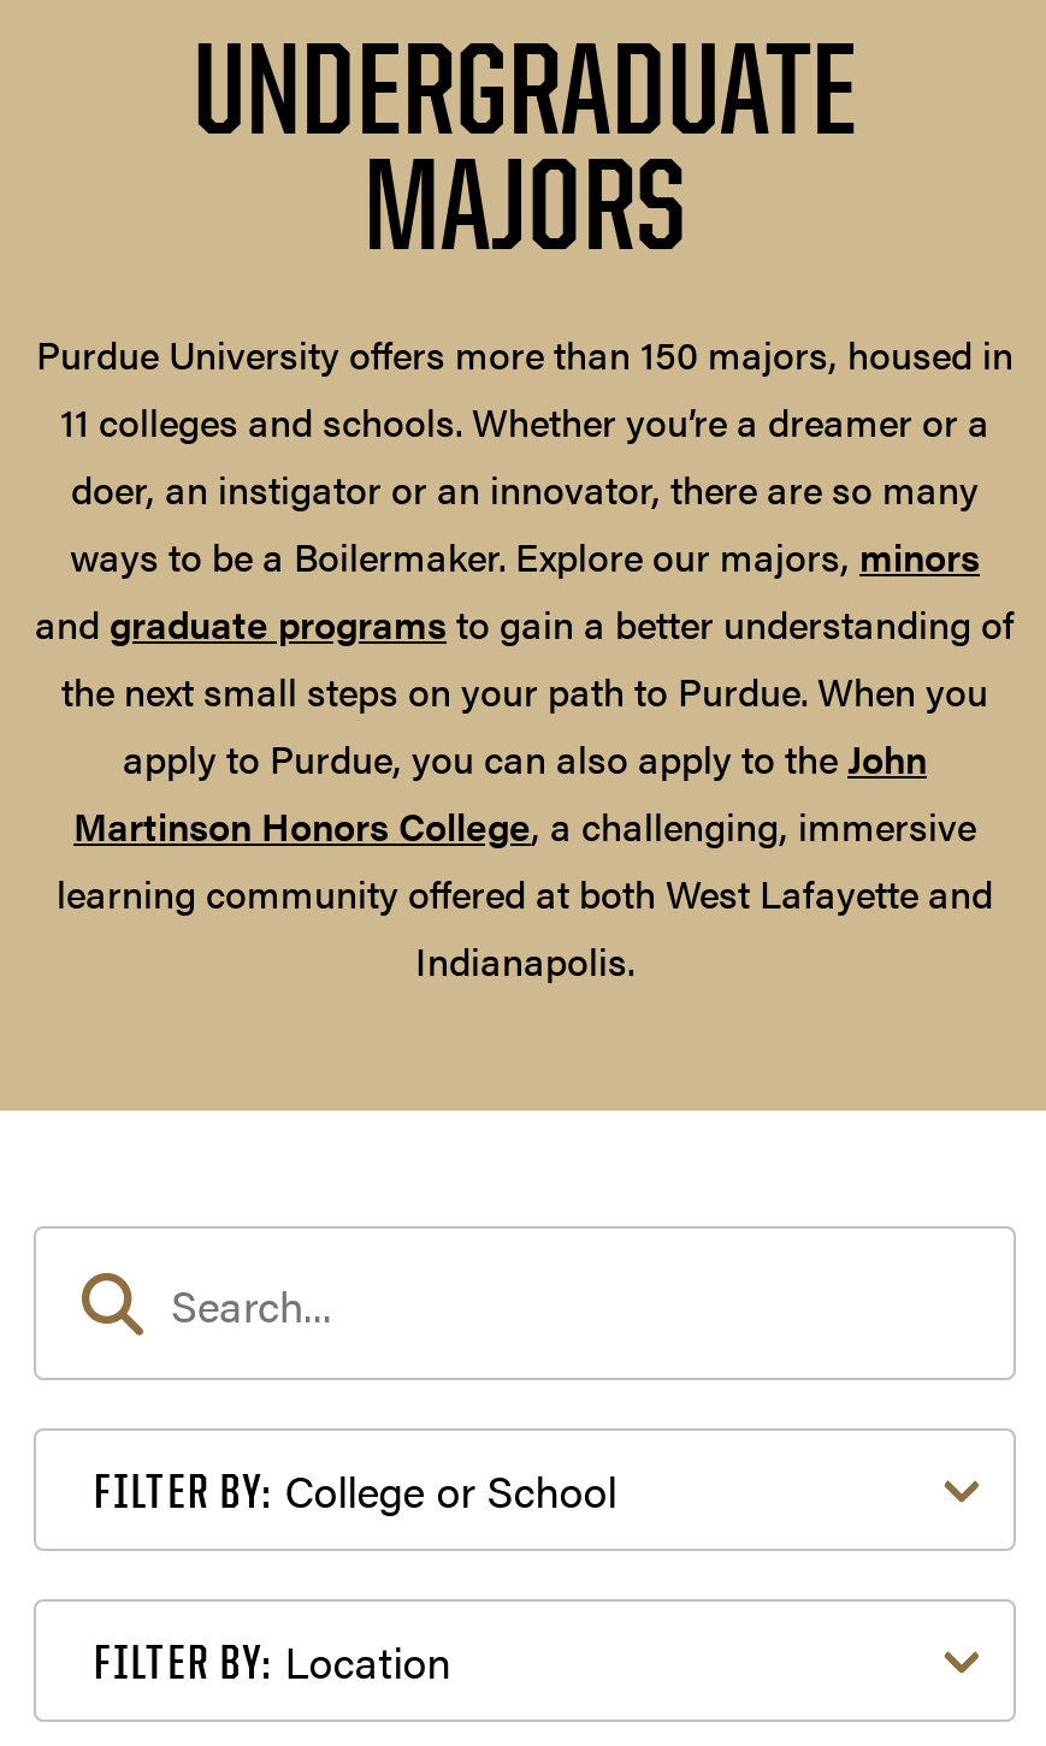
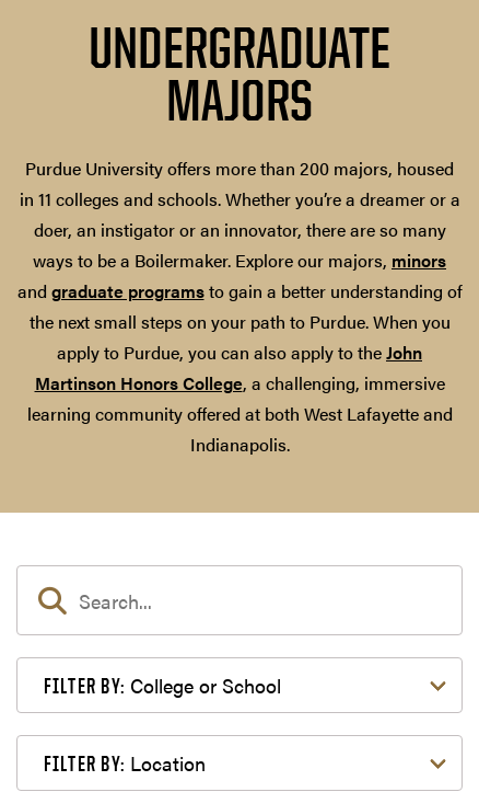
[36,327,1014,449] Purdue University offers more than 150 majors, housed in | 11 colleges and schools. Whether you’re a dreamer or a -> [19,156,460,212] Purdue University offers more than 200 majors, housed | in 11 colleges and schools. Whether you’re a dreamer or a

